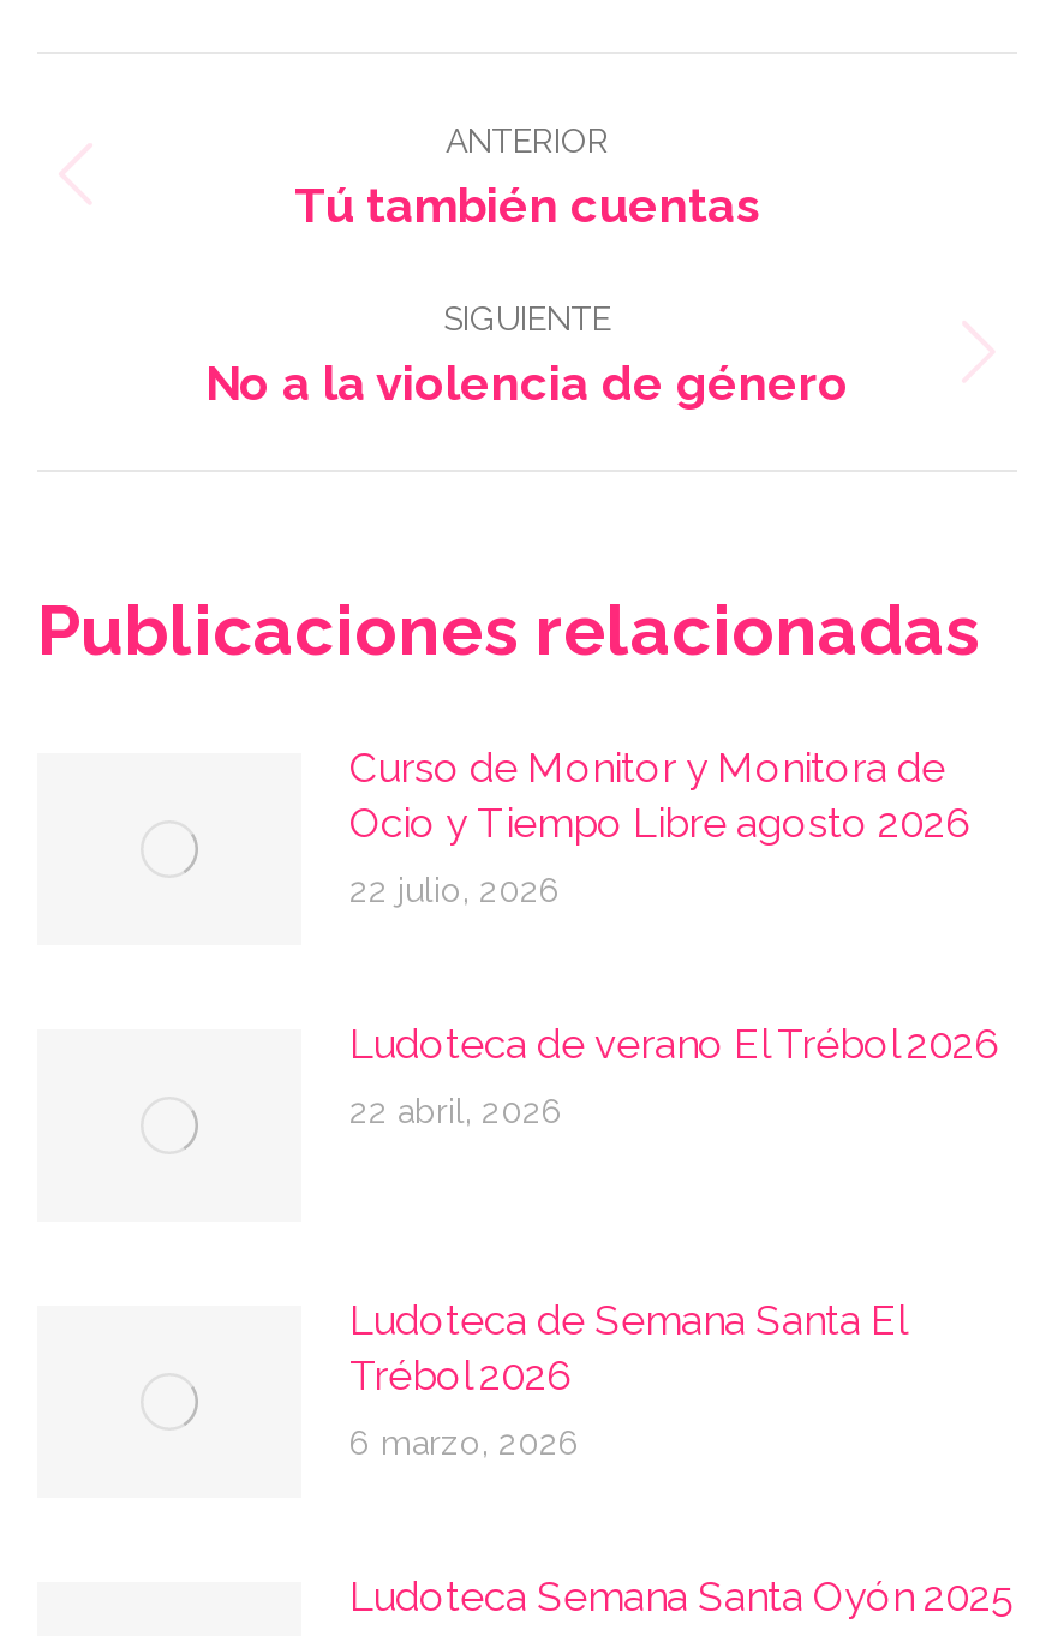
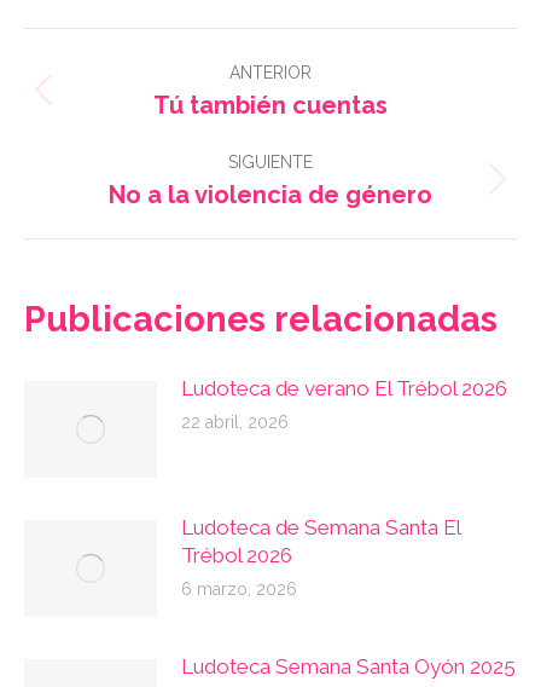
[349,744,969,909] Curso de Monitor y Monitora de | Ocio y Tiempo Libre agosto 2026 | 22 julio, 2026 -> none

